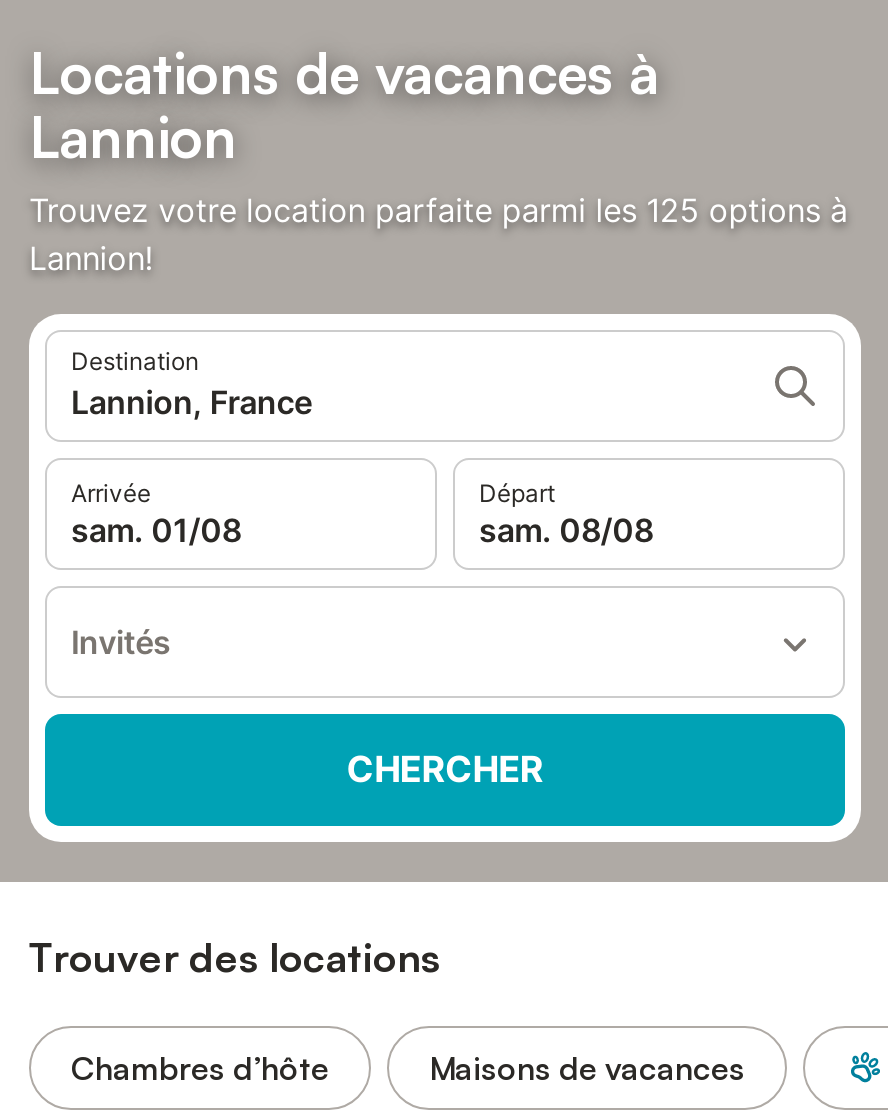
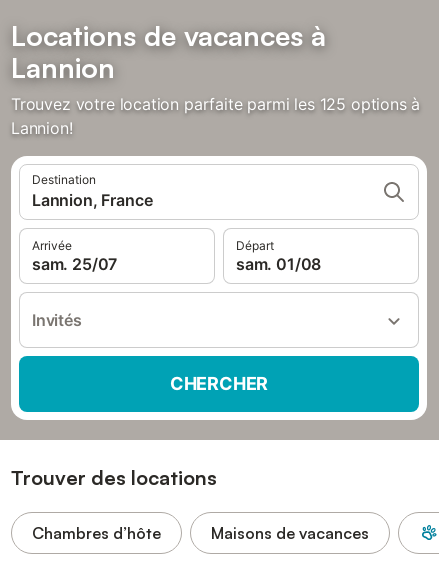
[71,510,241,550] sam. 01/08 -> [32,254,117,274] sam. 25/07
[479,510,653,550] sam. 08/08 -> [236,254,321,274] sam. 01/08

